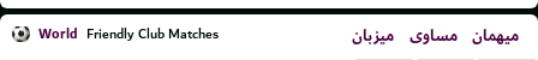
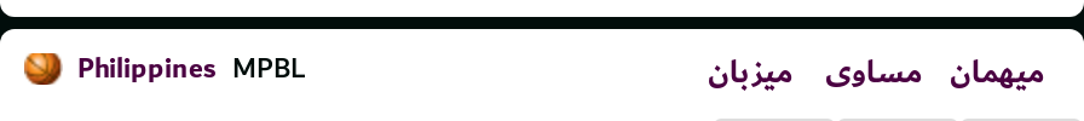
[38,22,219,47] World Friendly Club Matches -> [77,44,305,94] Philippines MPBL

